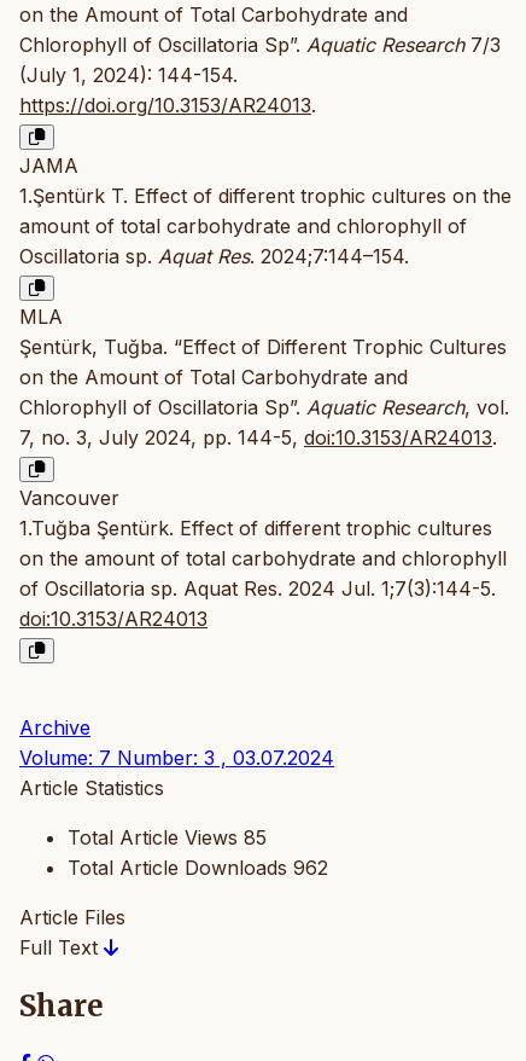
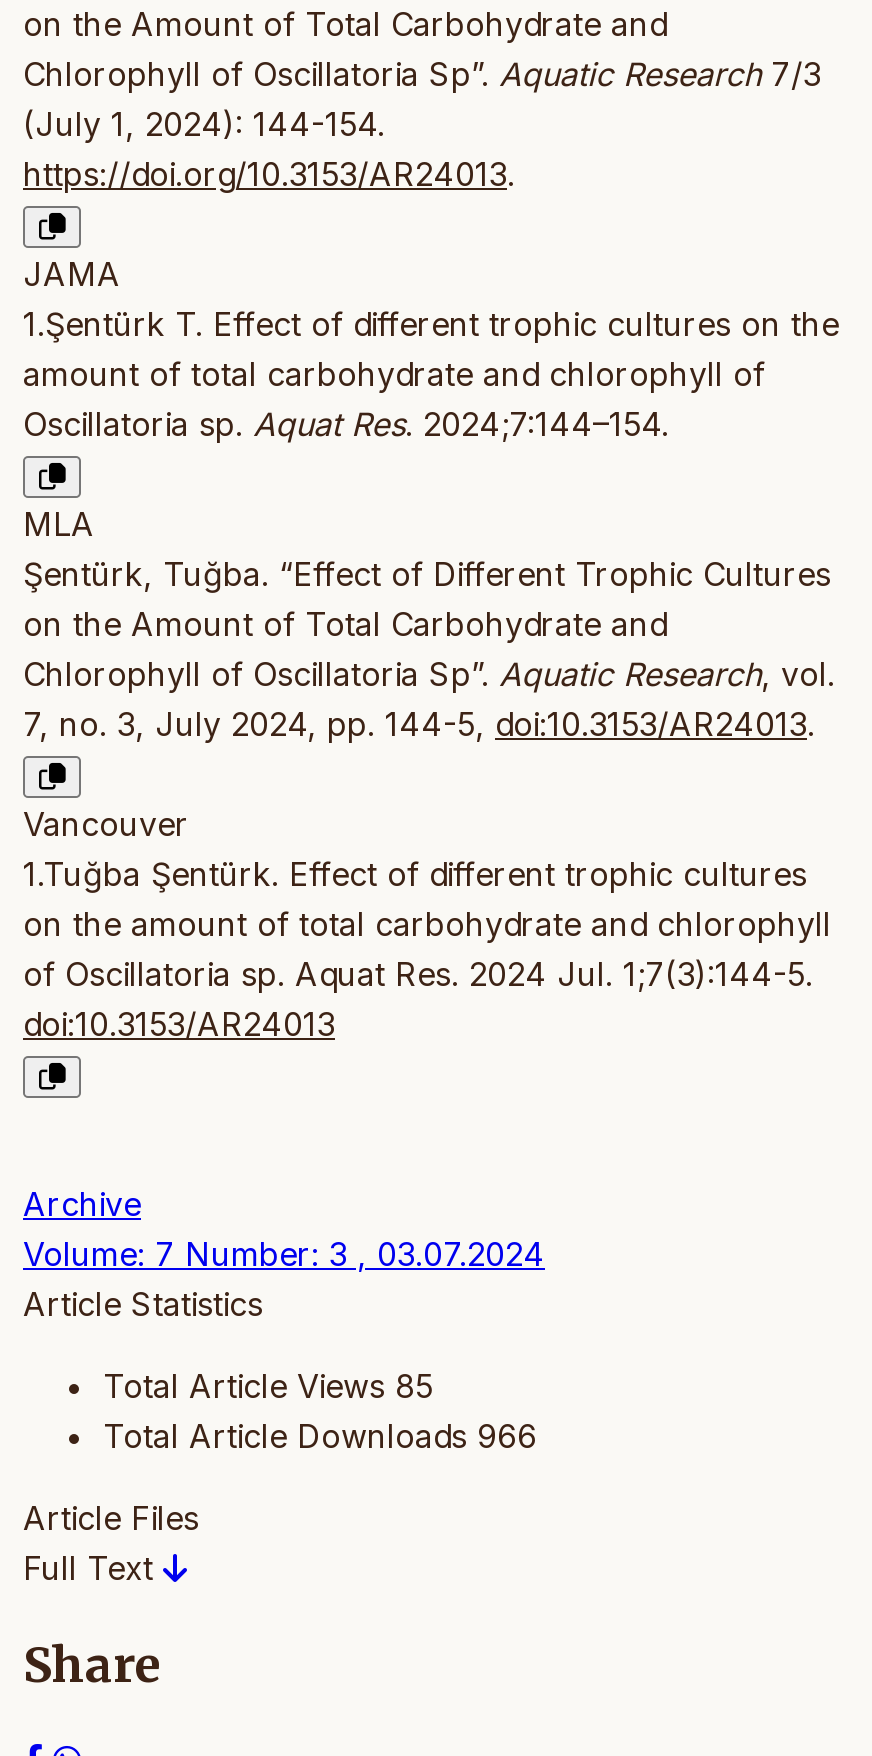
[68,856,328,880] Total Article Downloads 962 -> [103,1417,537,1457] Total Article Downloads 966

